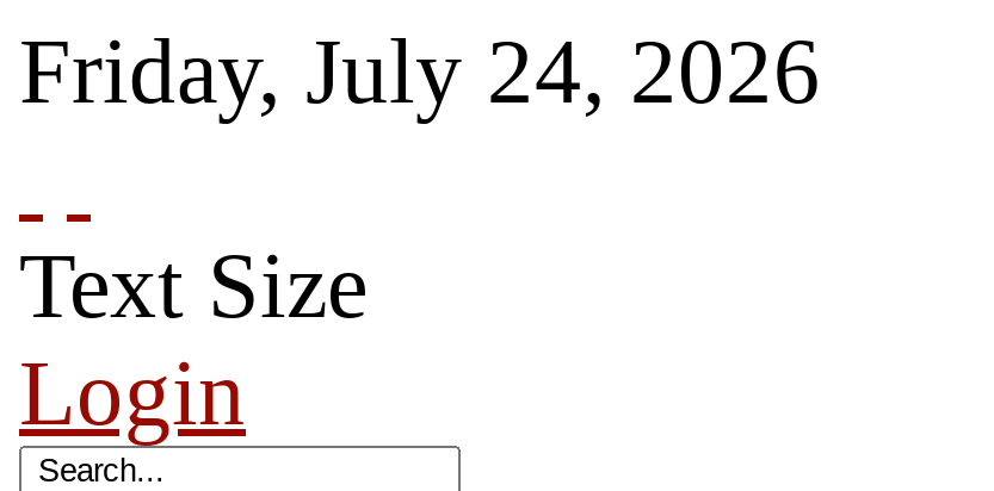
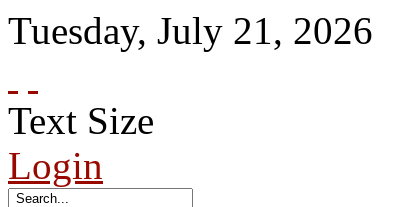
[19,19,821,122] Friday, July 24, 2026 -> [8,9,373,52] Tuesday, July 21, 2026

